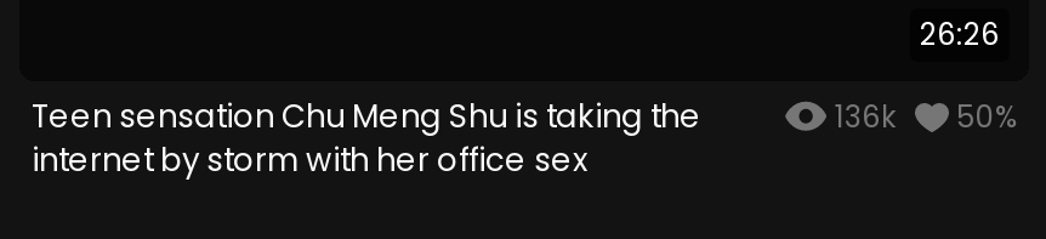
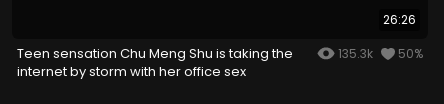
[828,95,1017,136] 136k 50% -> [335,44,423,61] 135.3k 50%

